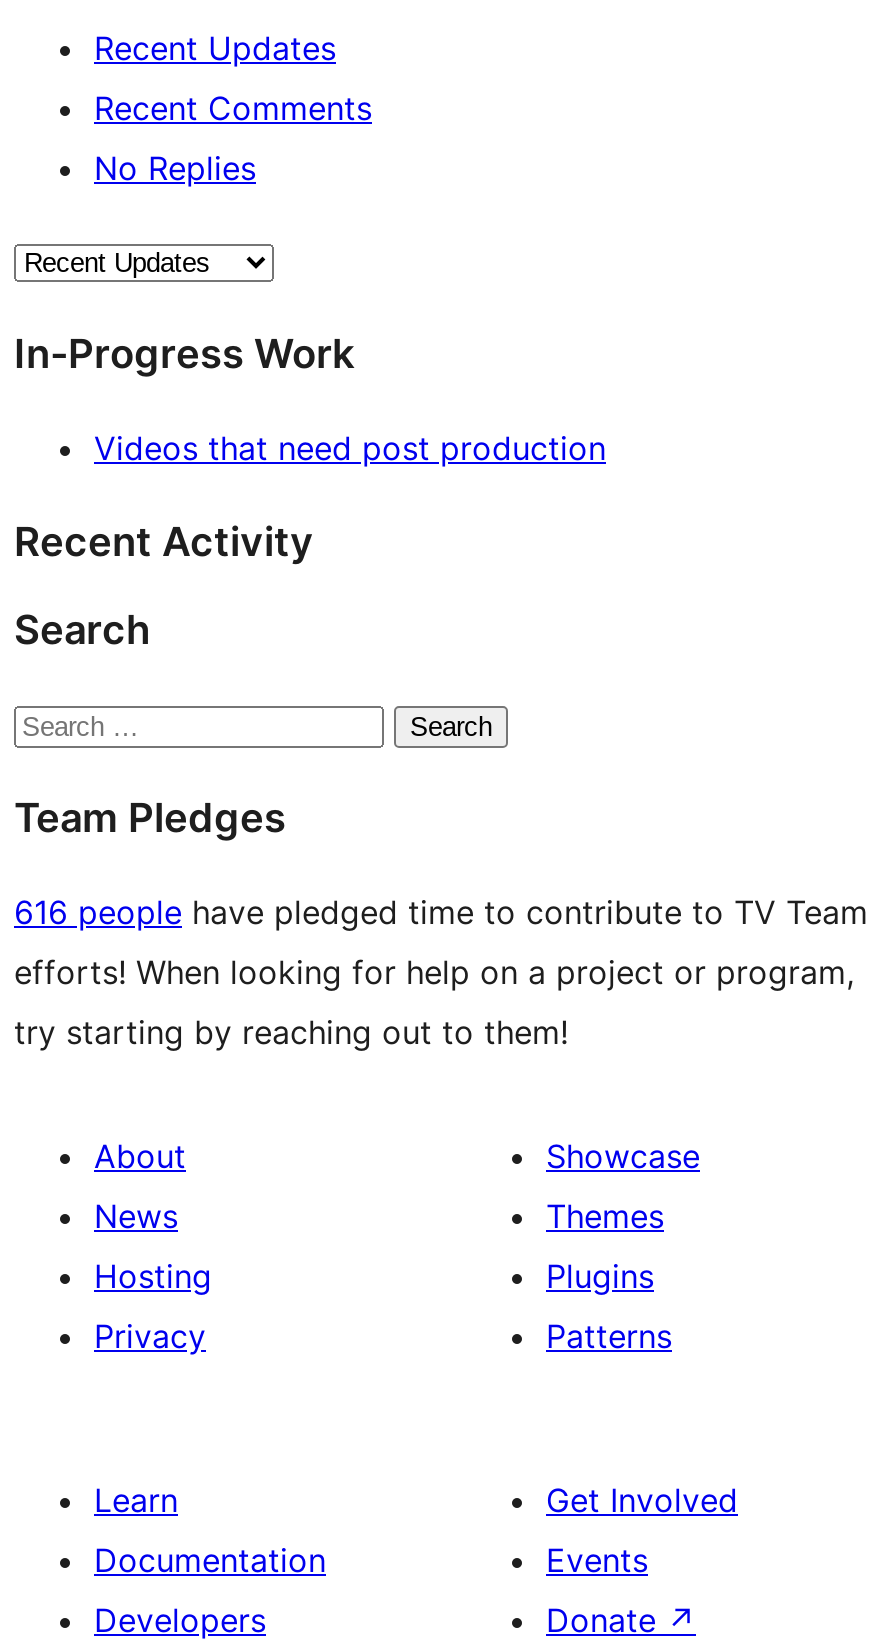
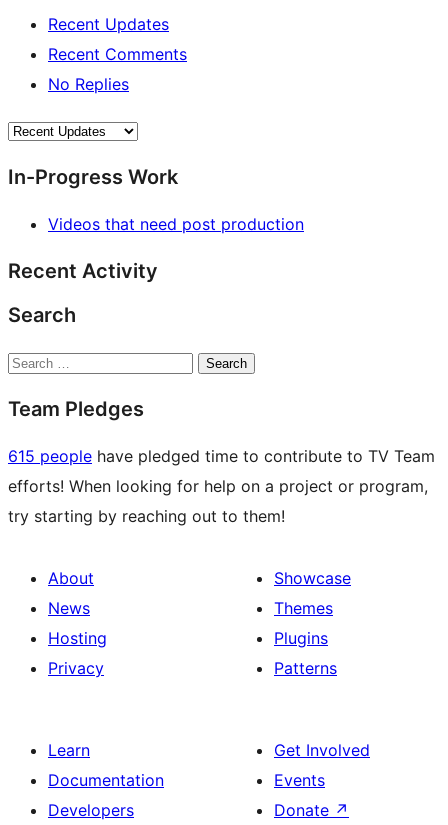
[14,892,868,932] 616 people have pledged time to contribute to TV Team -> [8,446,435,466] 615 people have pledged time to contribute to TV Team

